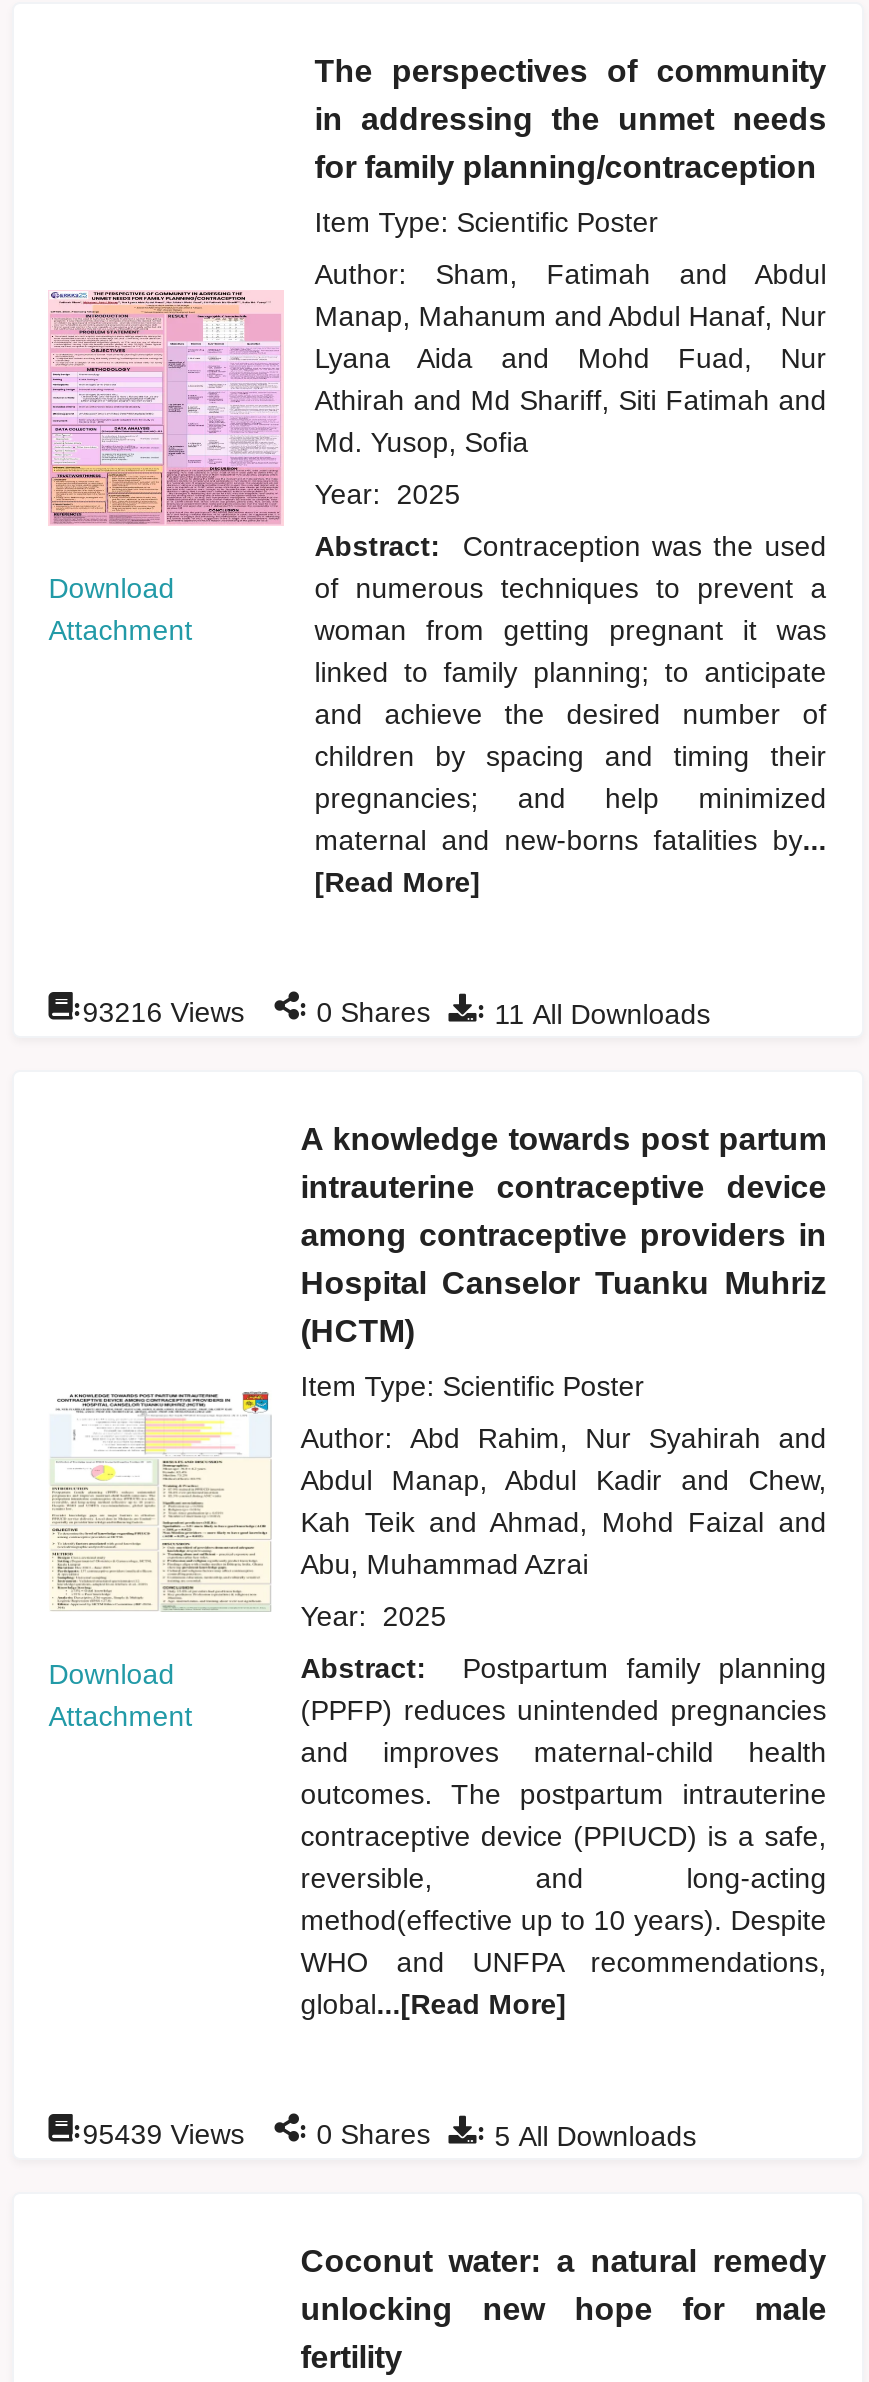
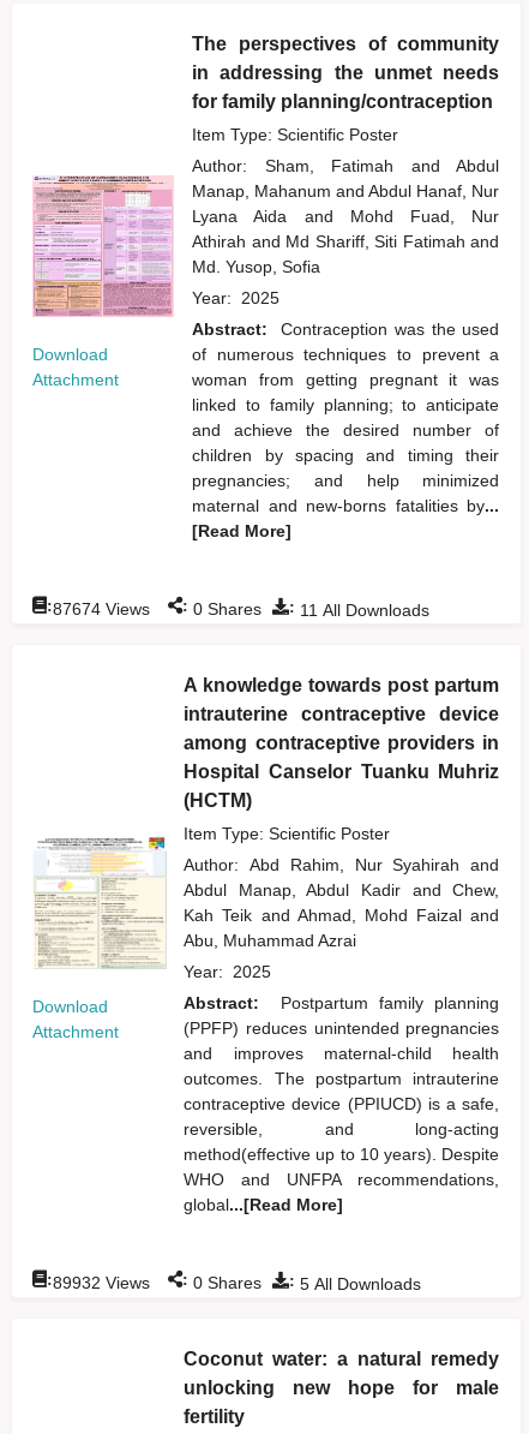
[72,992,710,1030] :93216 Views : 0 Shares : 11 All Downloads -> [47,597,430,619] :87674 Views : 0 Shares : 11 All Downloads
[72,2114,696,2152] :95439 Views : 0 Shares : 5 All Downloads -> [47,1270,421,1293] :89932 Views : 0 Shares : 5 All Downloads

